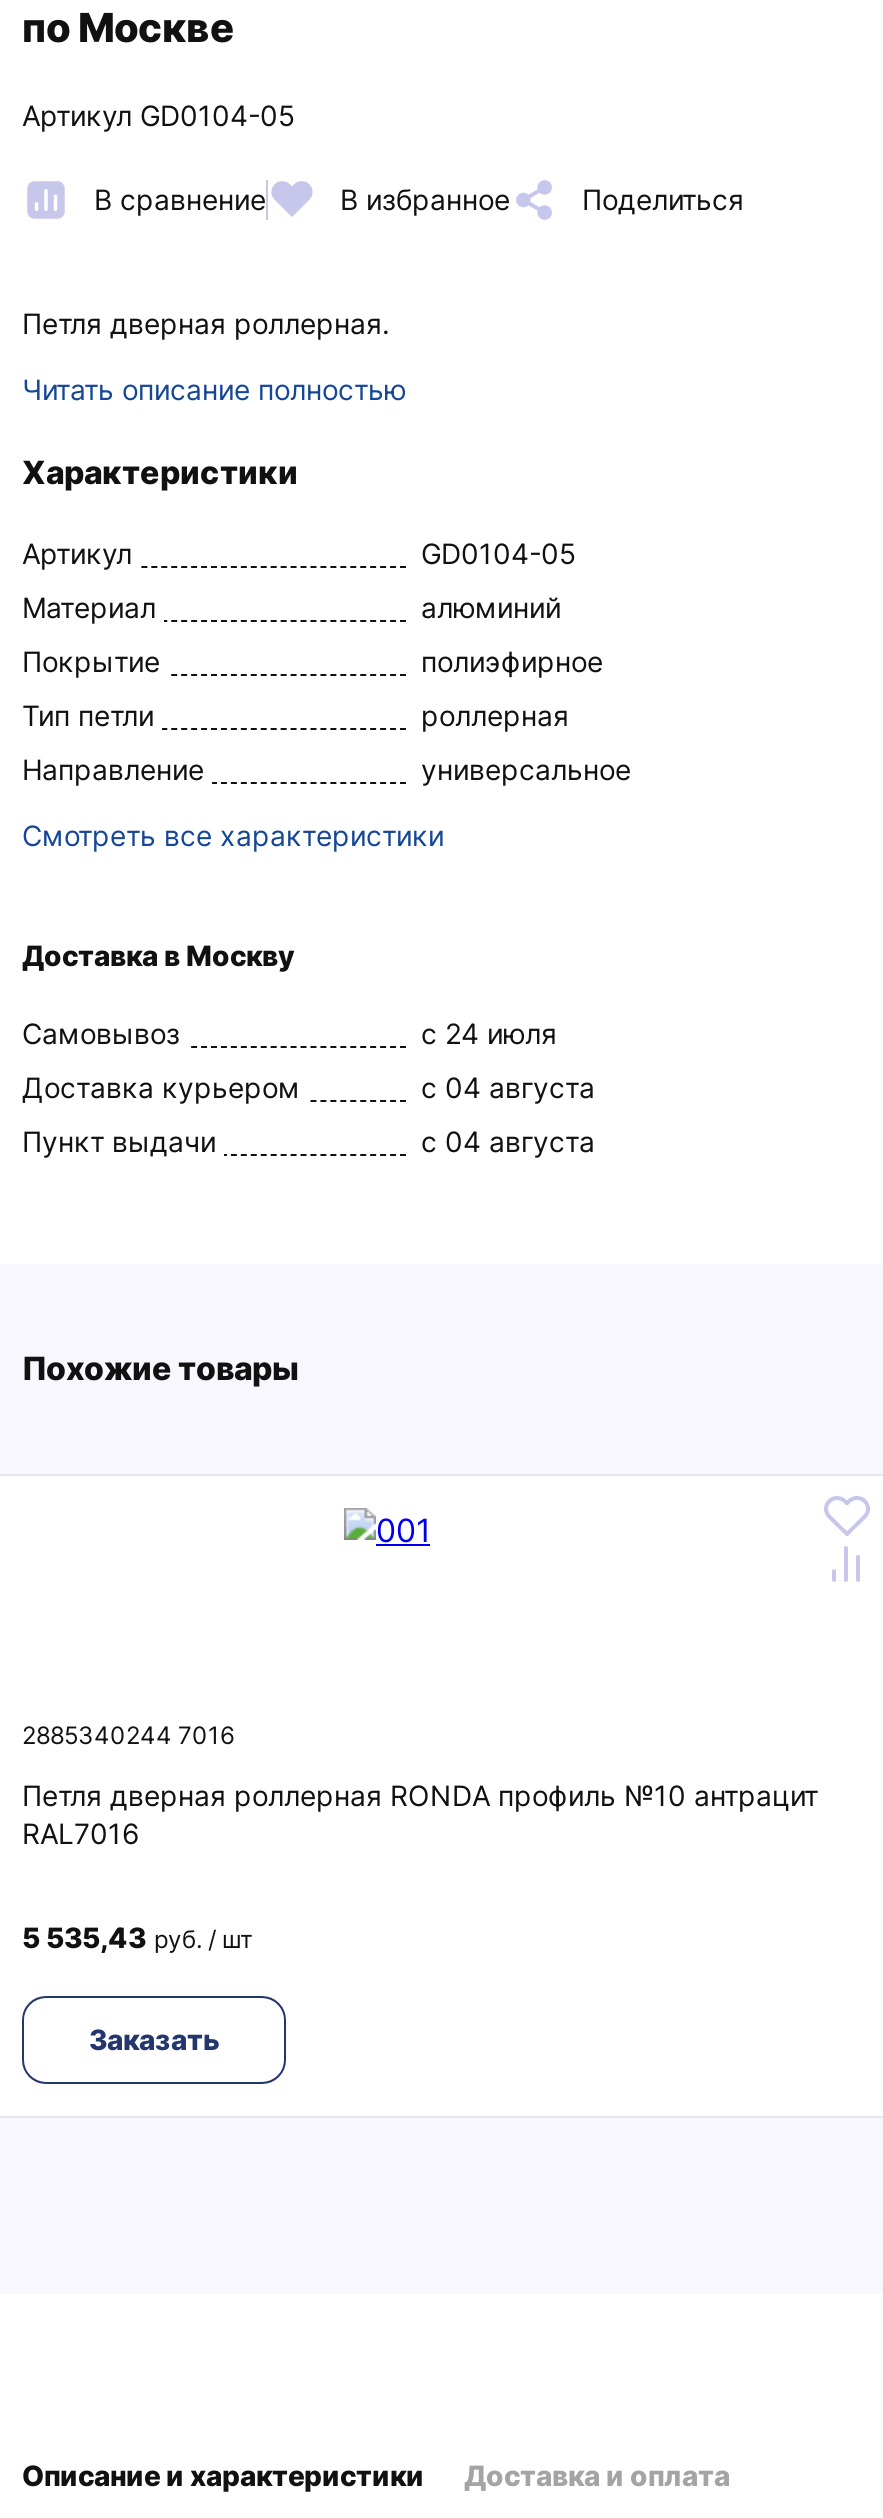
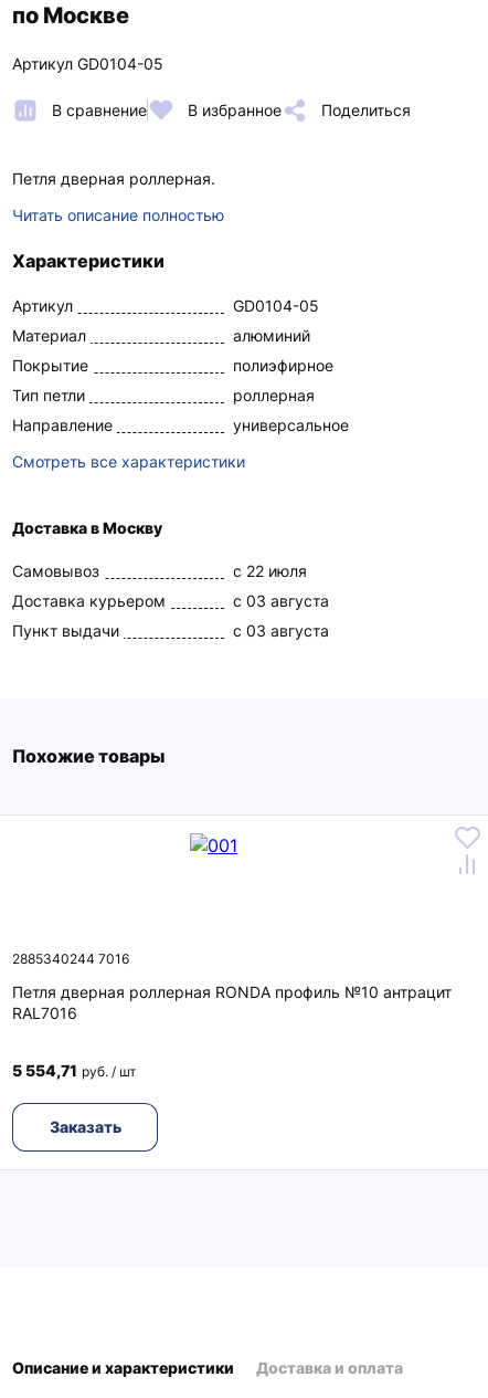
[421,1016,557,1050] c 24 июля -> [232,561,306,580] c 22 июля
[421,1070,595,1104] c 04 августа -> [232,591,328,610] c 03 августа
[421,1124,595,1158] c 04 августа -> [232,621,328,640] c 03 августа
[22,1920,252,1954] 5 535,43 руб. / шт -> [12,1061,136,1080] 5 554,71 руб. / шт

